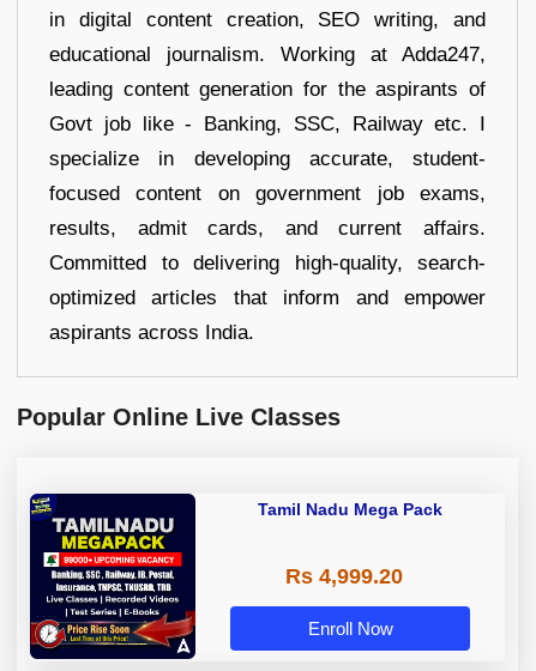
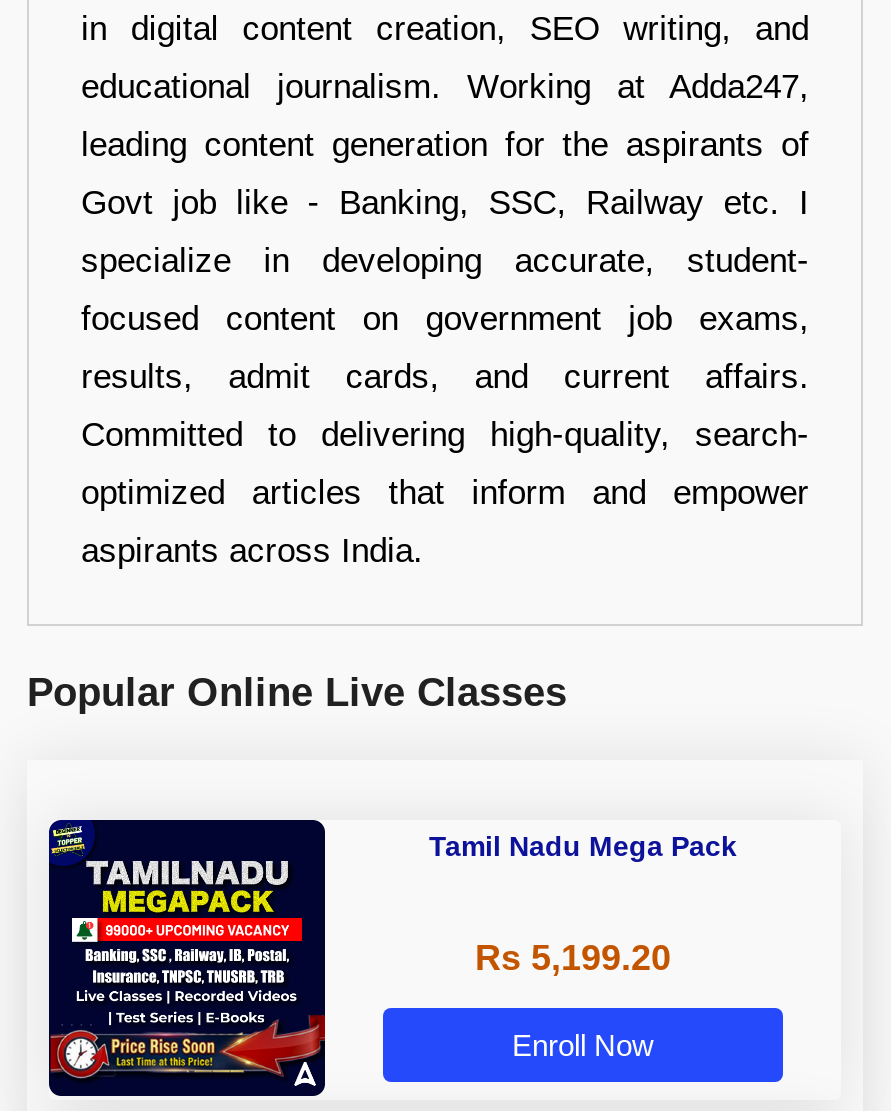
[285,565,403,589] Rs 4,999.20 -> [475,938,671,978] Rs 5,199.20

